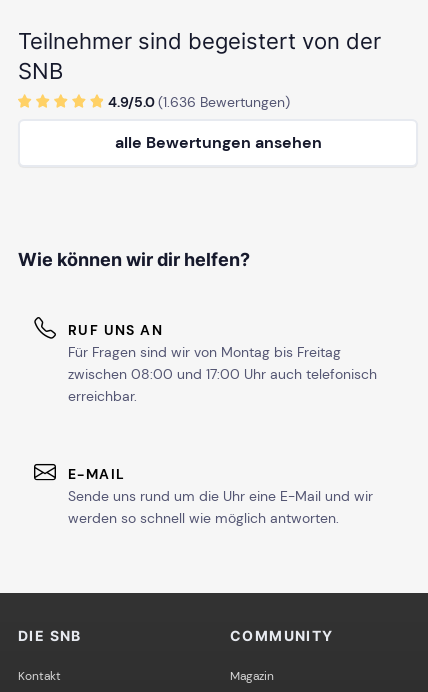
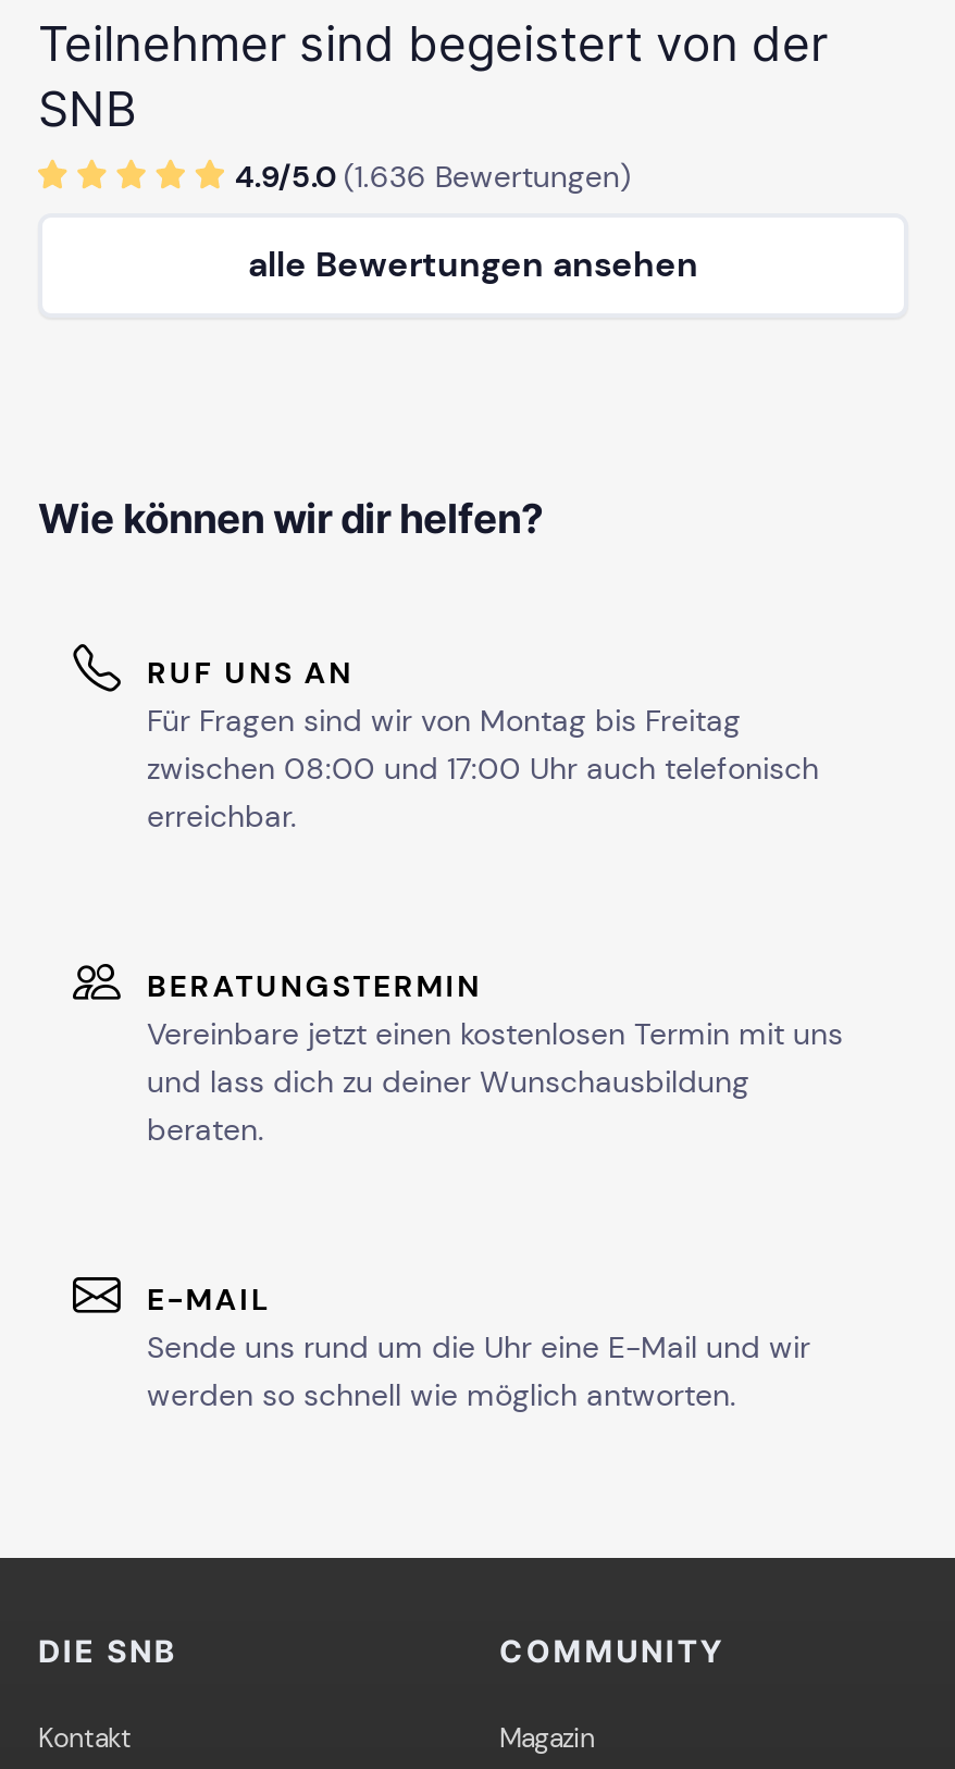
none -> [147,966,843,1148] BERATUNGSTERMIN | Vereinbare jetzt einen kostenlosen Termin mit uns | und lass dich zu deiner Wunschausbildung | beraten.

